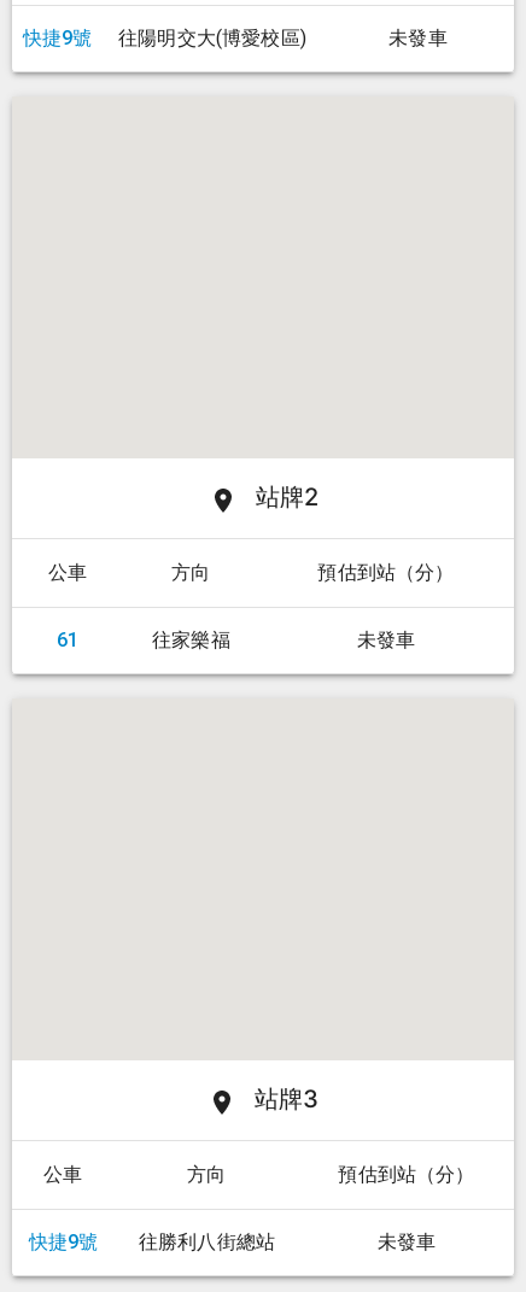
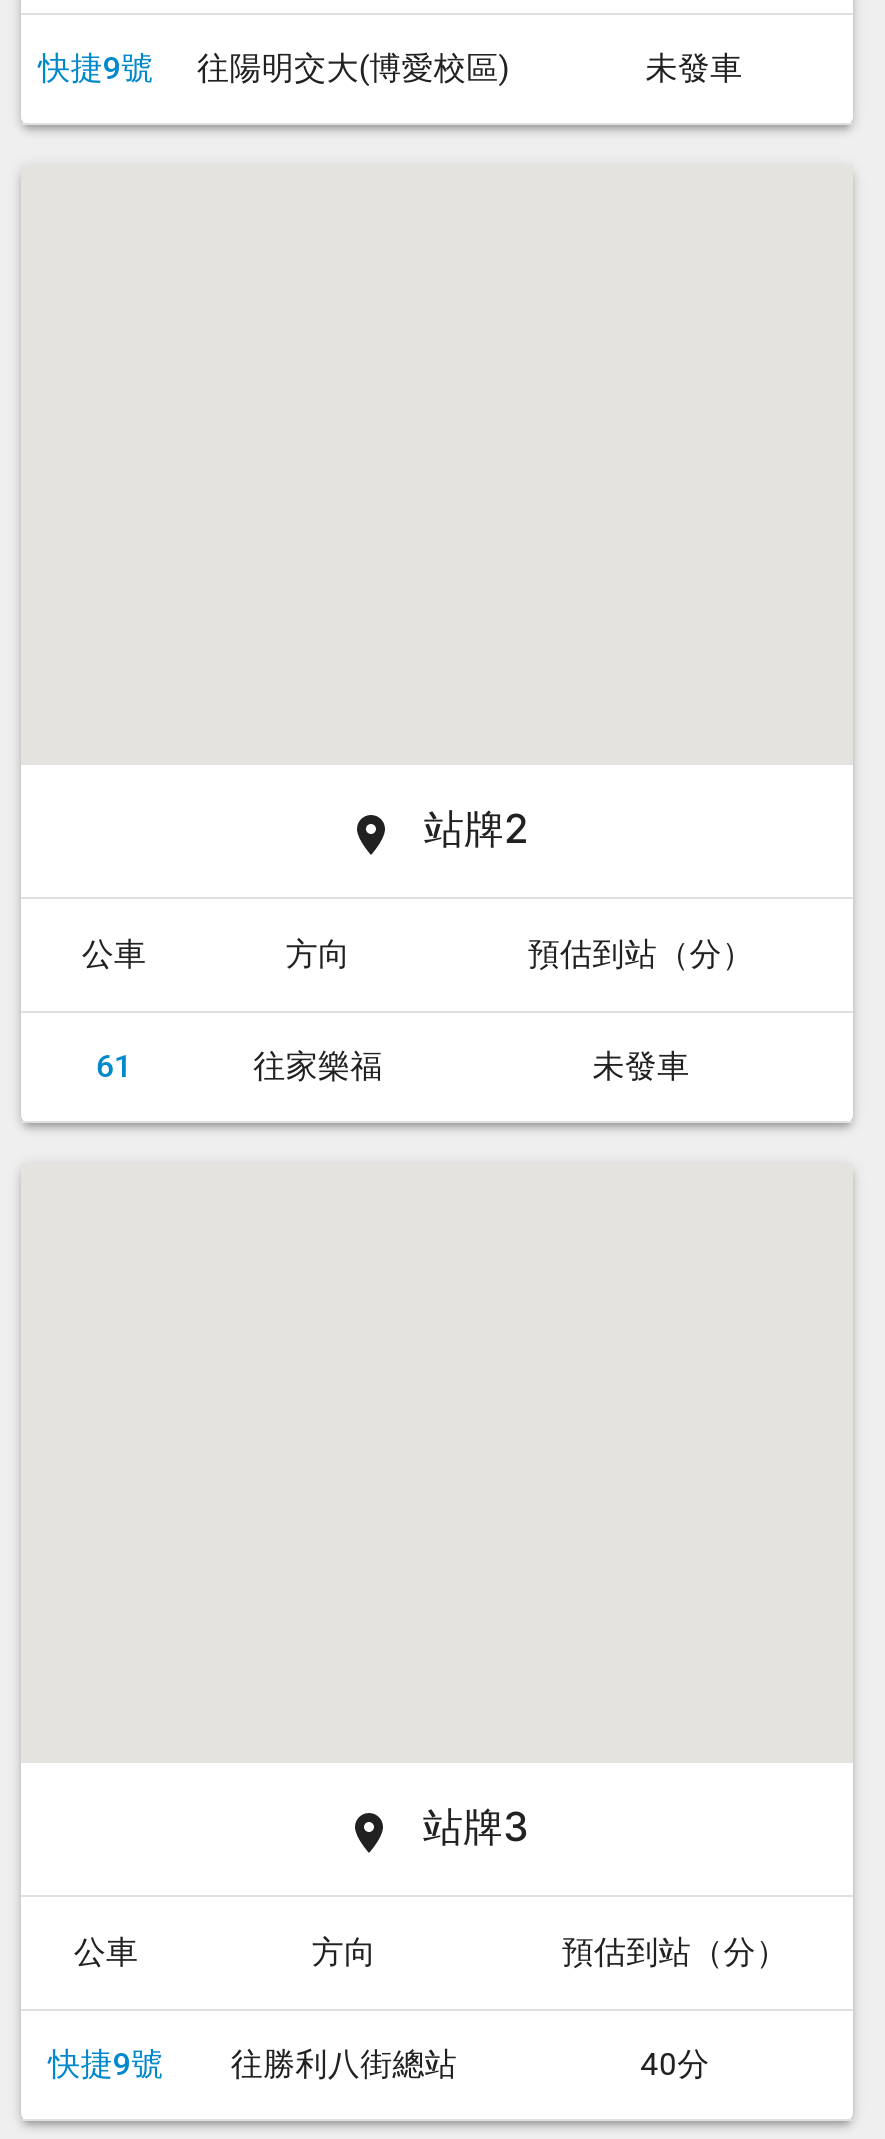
[377,1231,436,1254] 未發車 -> [640,2045,709,2083] 40分

